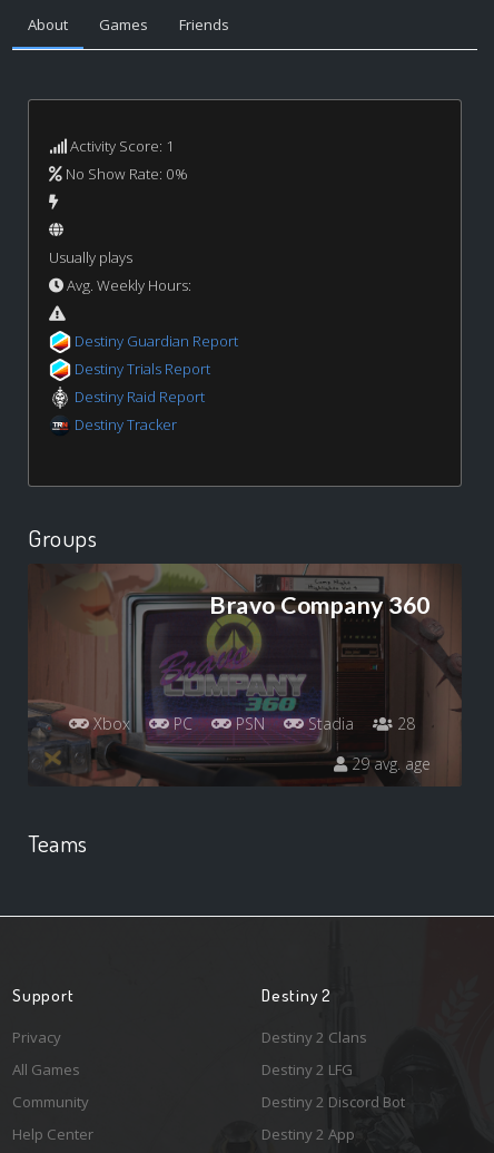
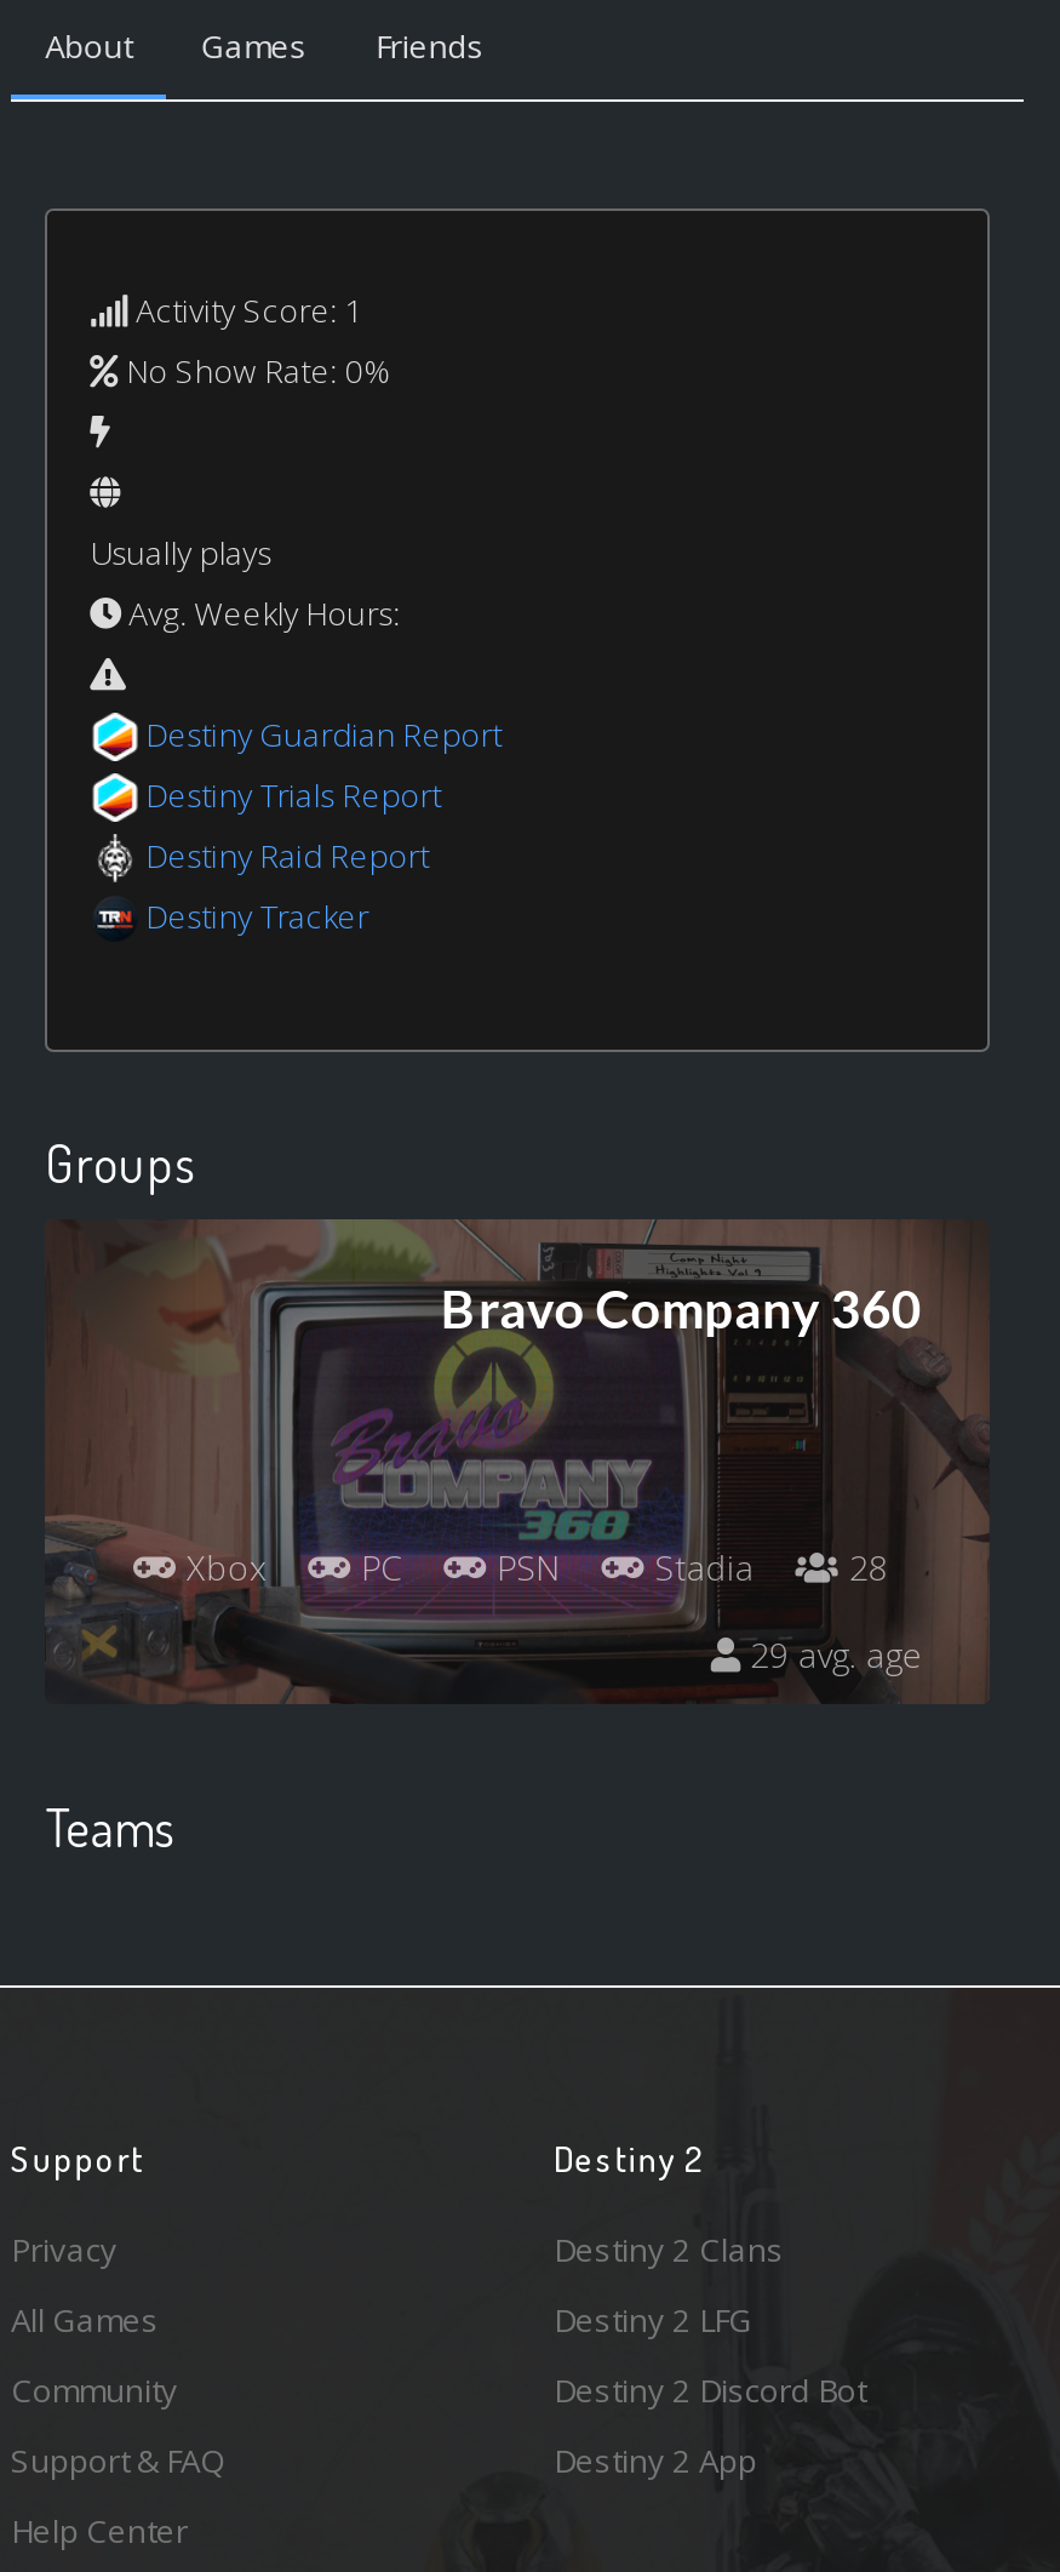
none -> [11,2439,227,2483] Support & FAQ

